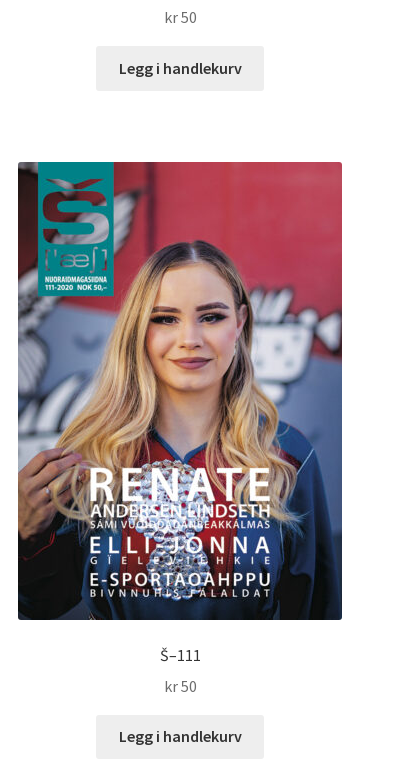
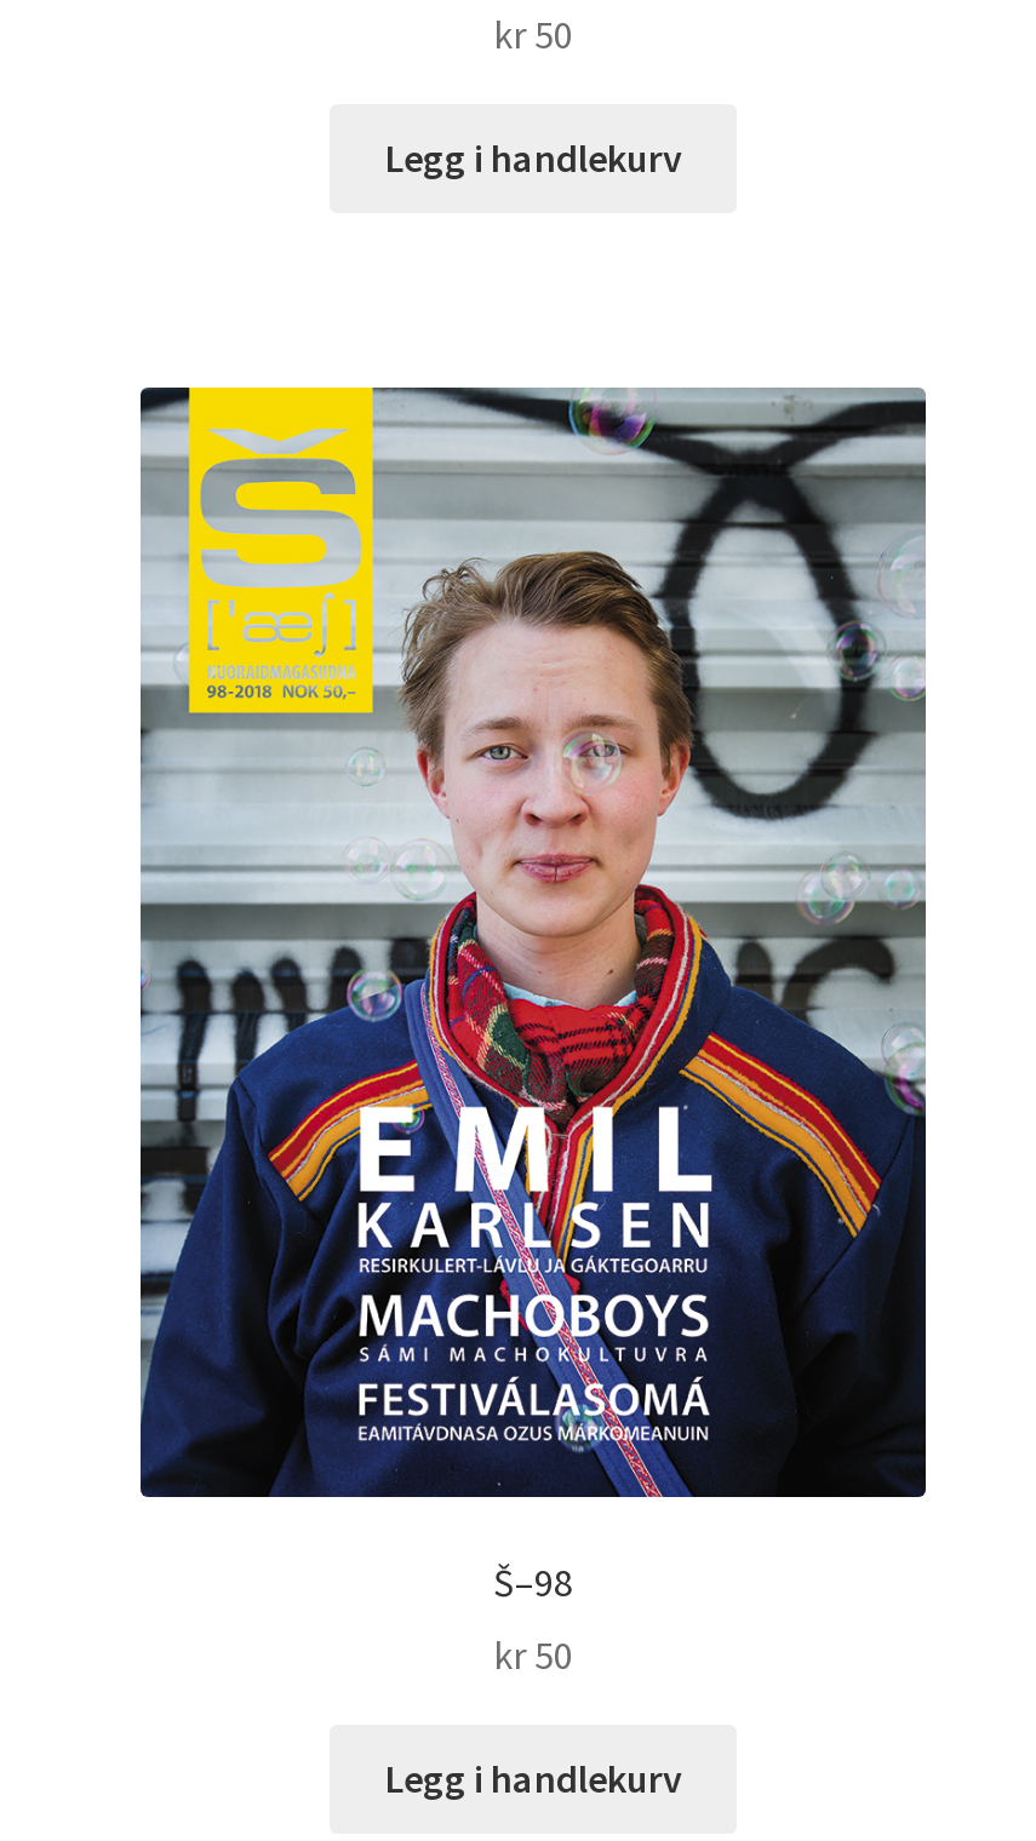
[17,161,343,665] [image] | Š–111 -> [138,384,928,1605] [image] | Š–98

